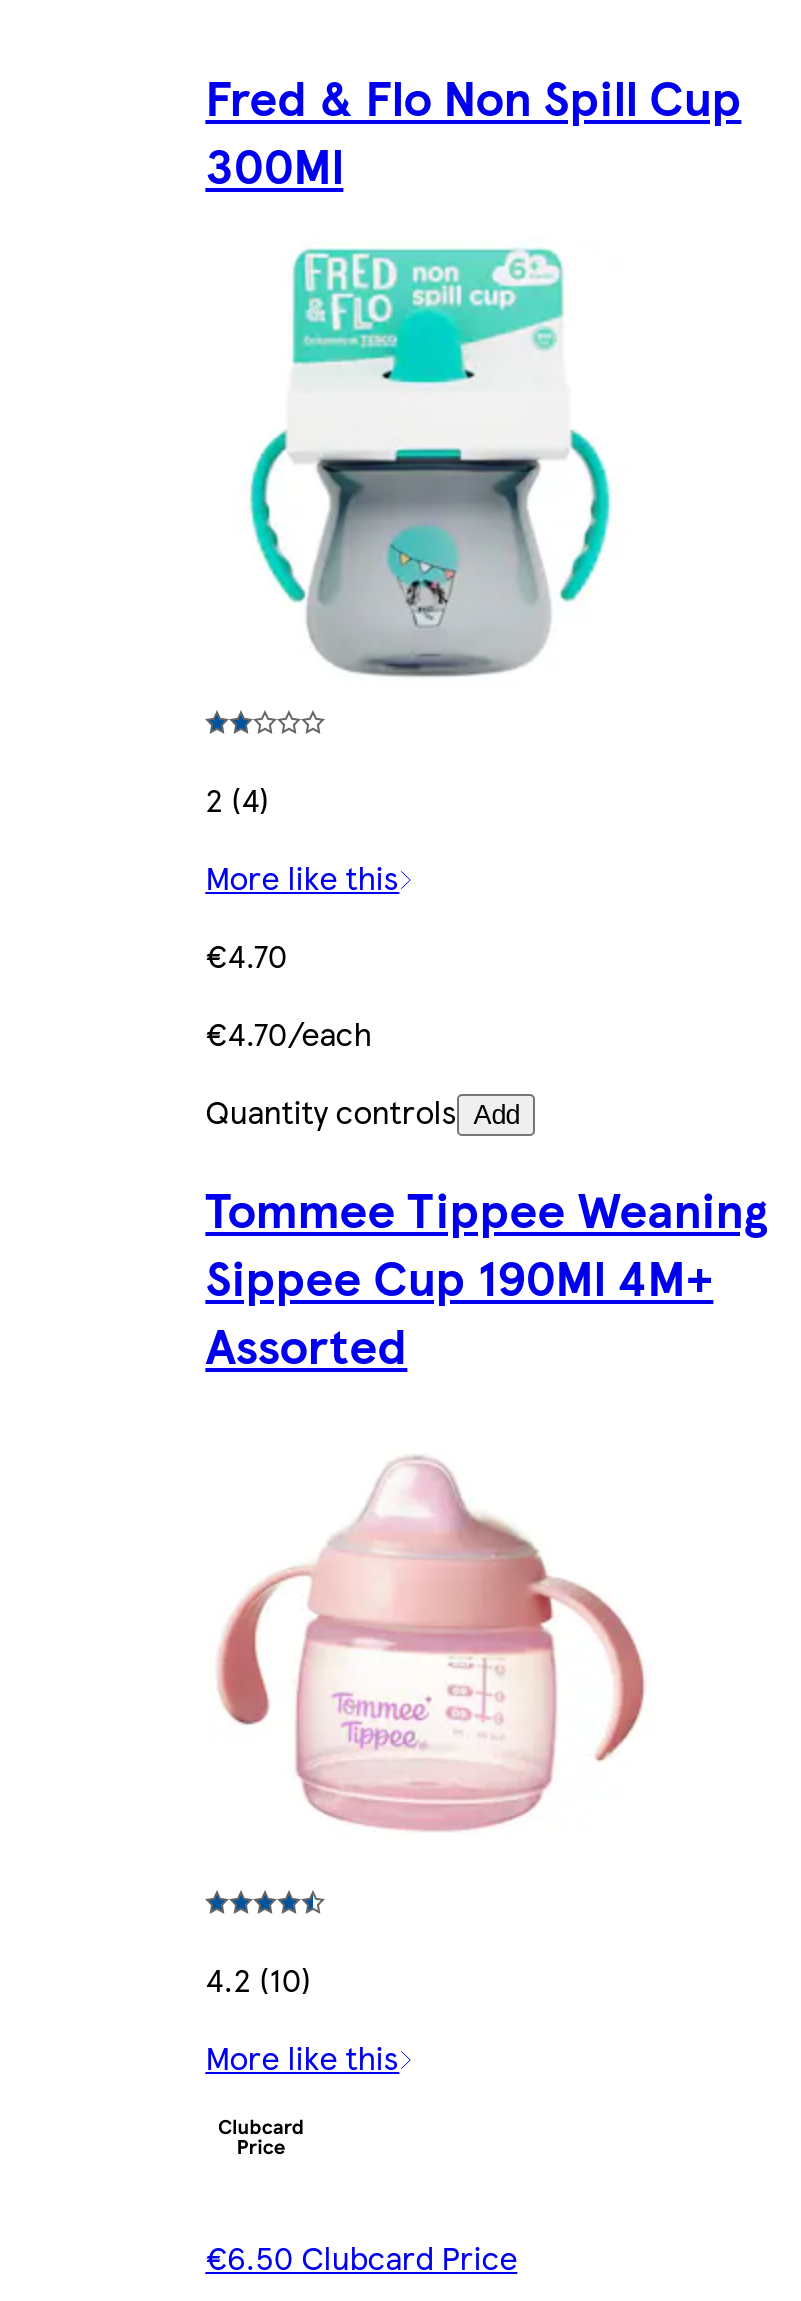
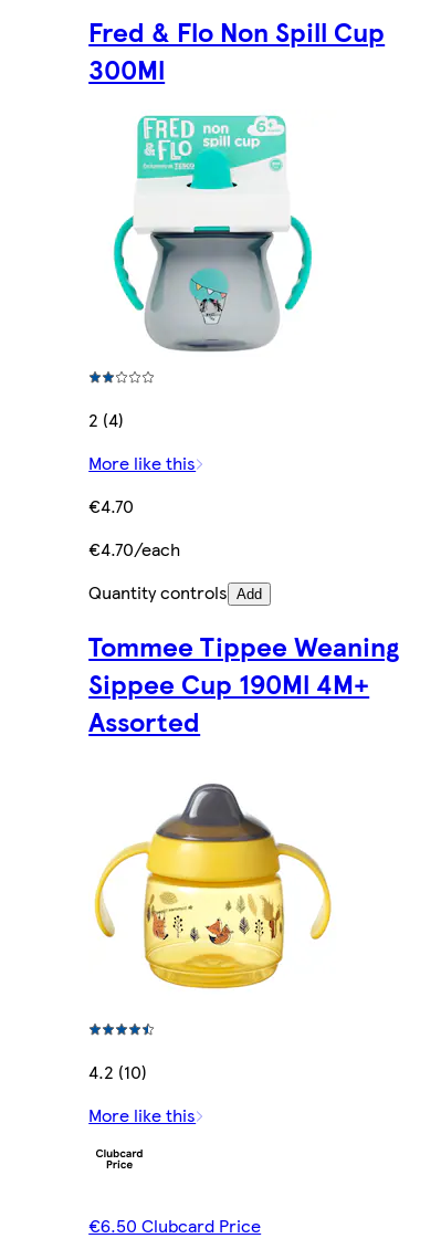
[217,1458,645,1832] [image] -> [94,784,332,989] [image]

